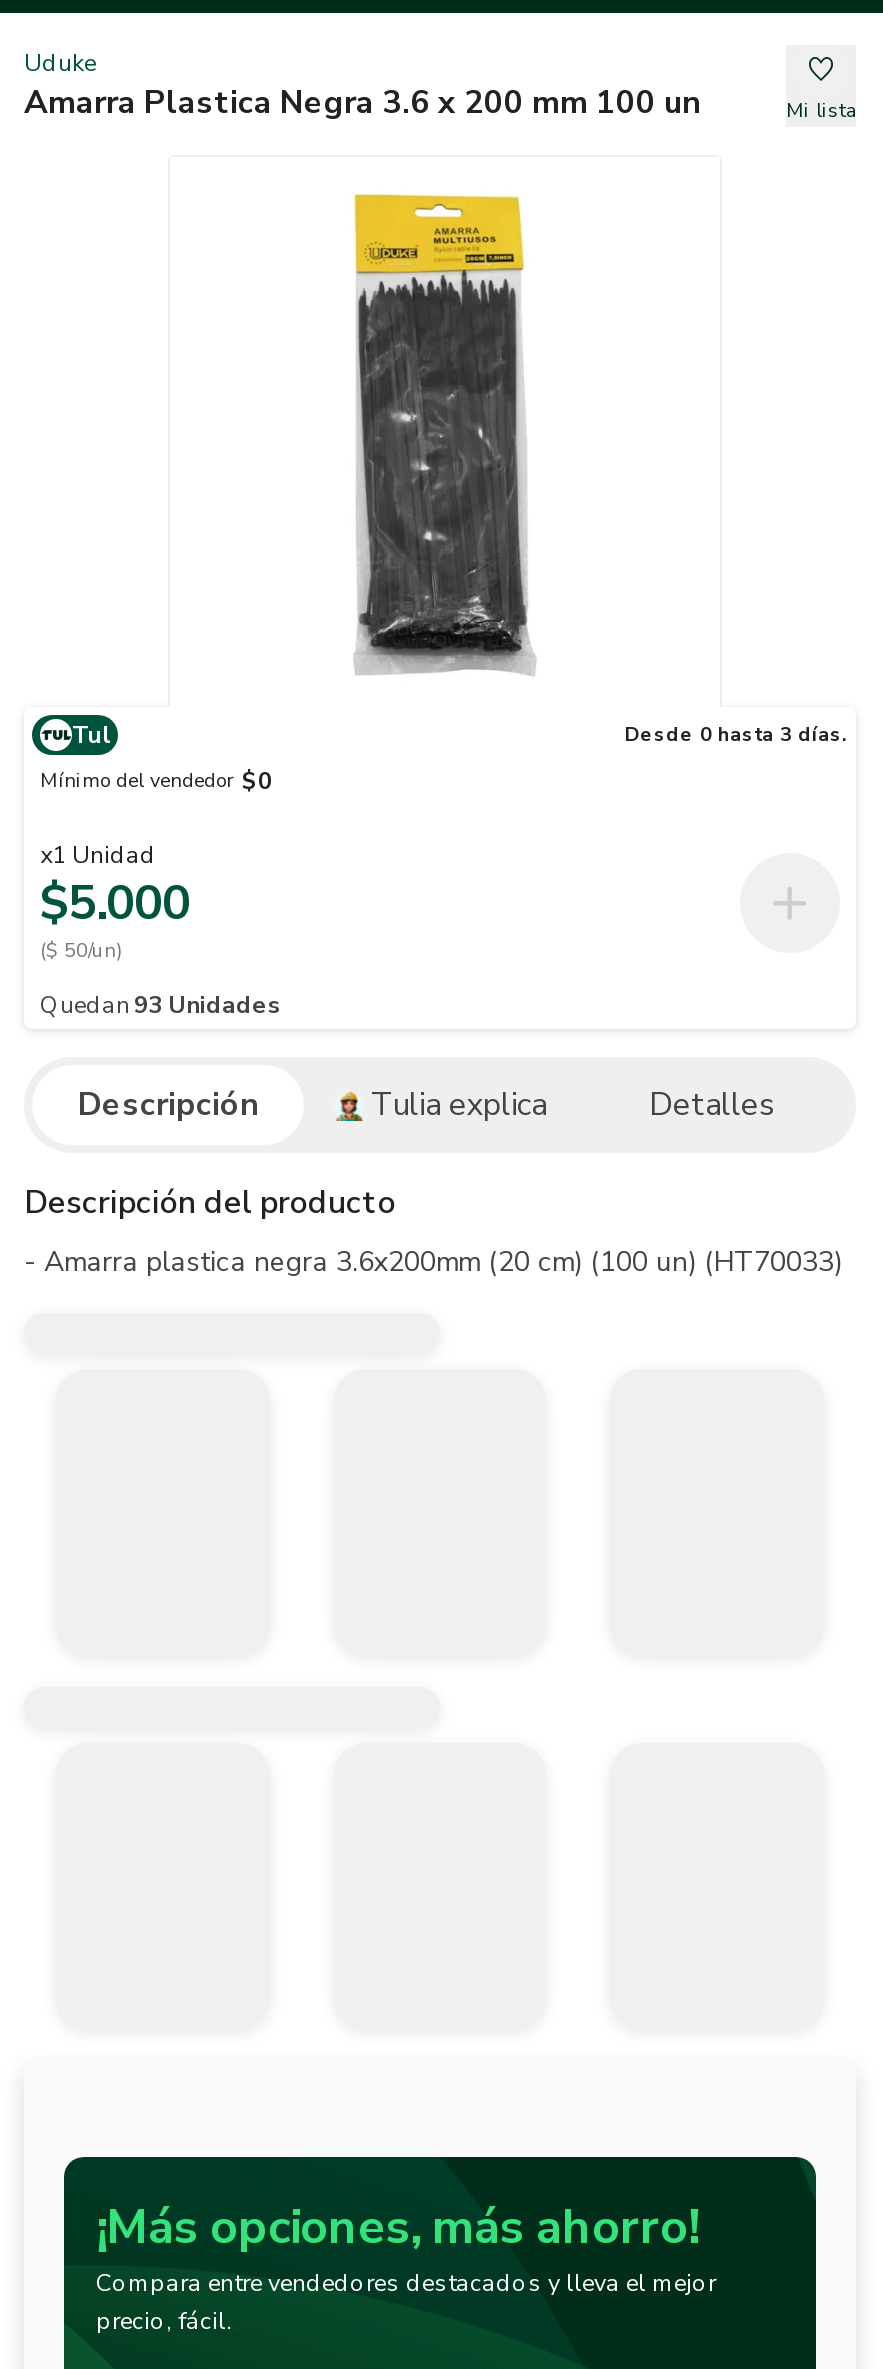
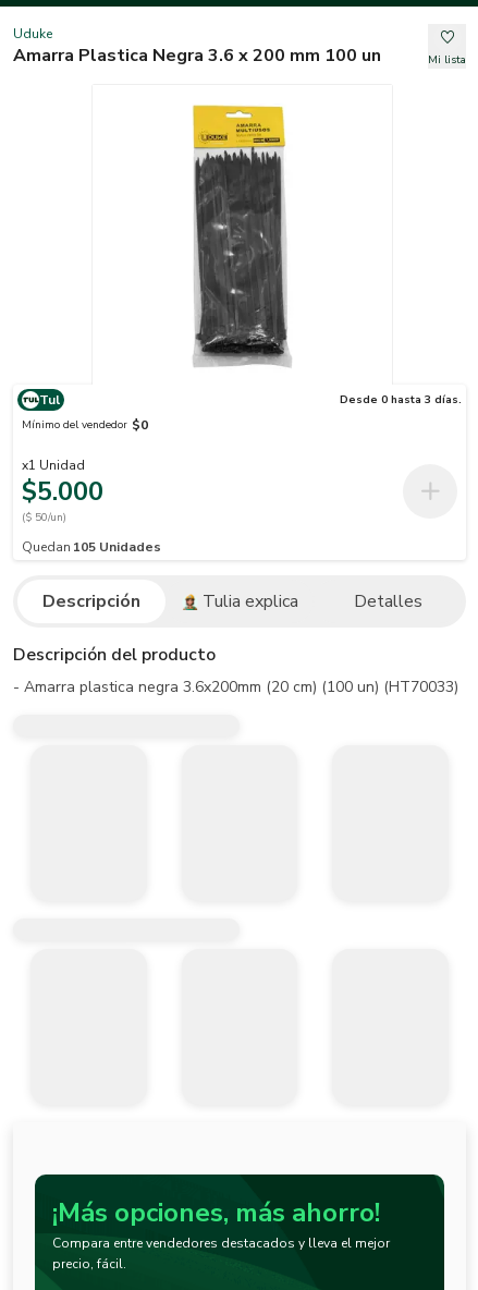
[40,989,282,1021] Quedan 93 Unidades -> [22,538,161,556] Quedan 105 Unidades

